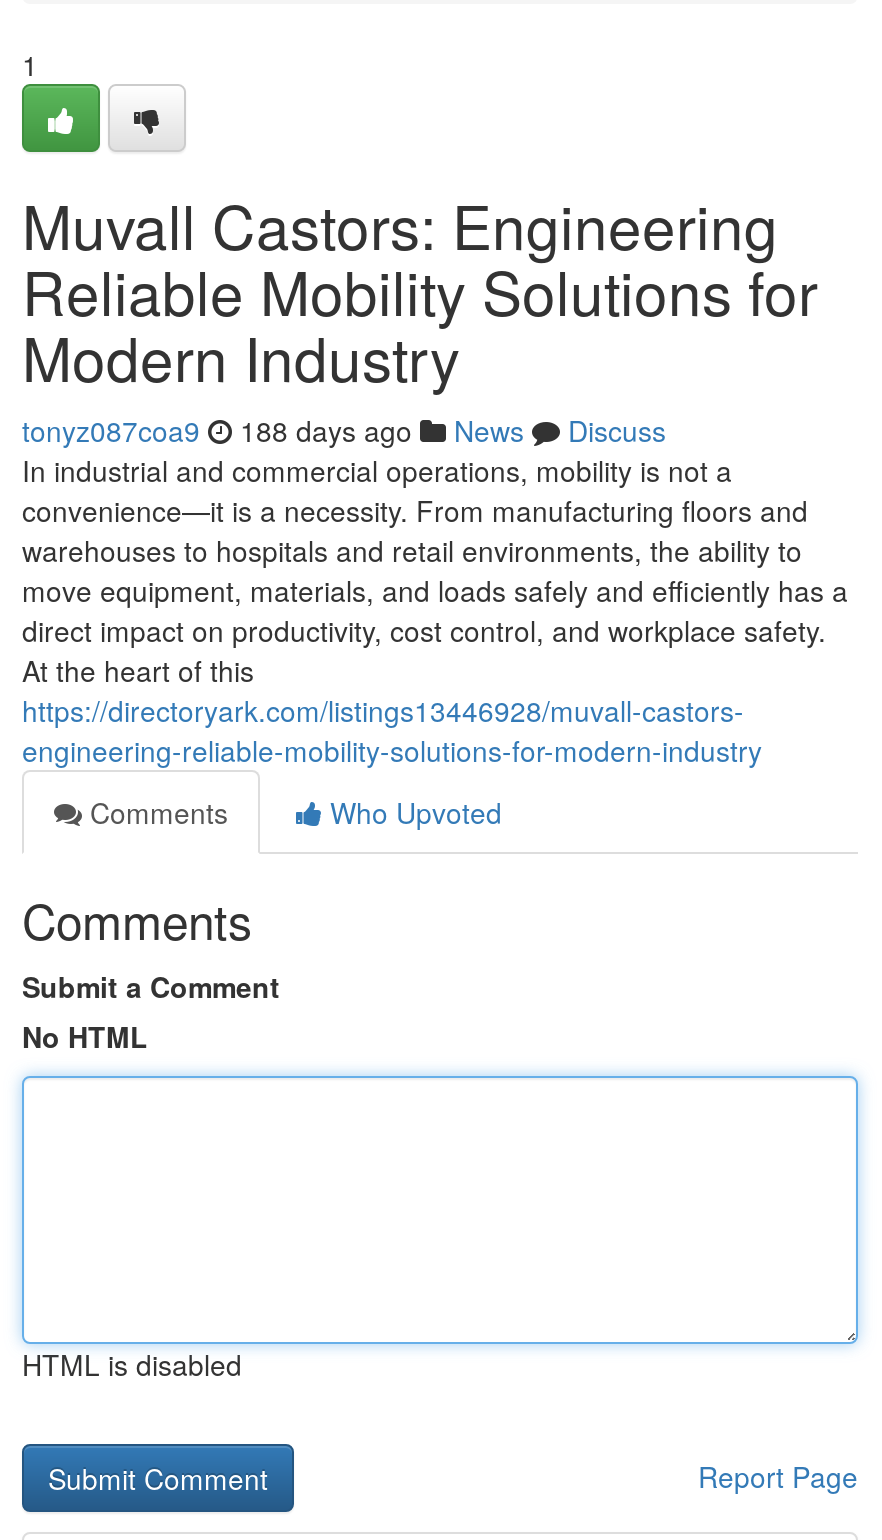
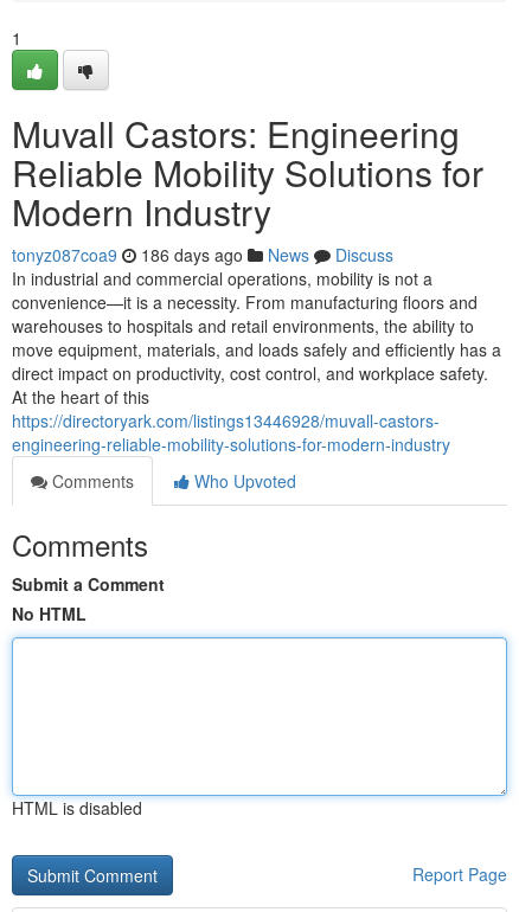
[22,410,666,450] tonyz087coa9 188 days ago News Discuss -> [12,243,393,266] tonyz087coa9 186 days ago News Discuss

